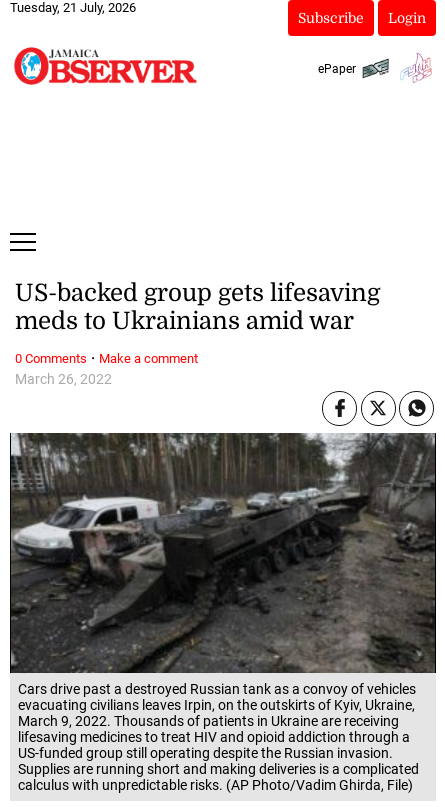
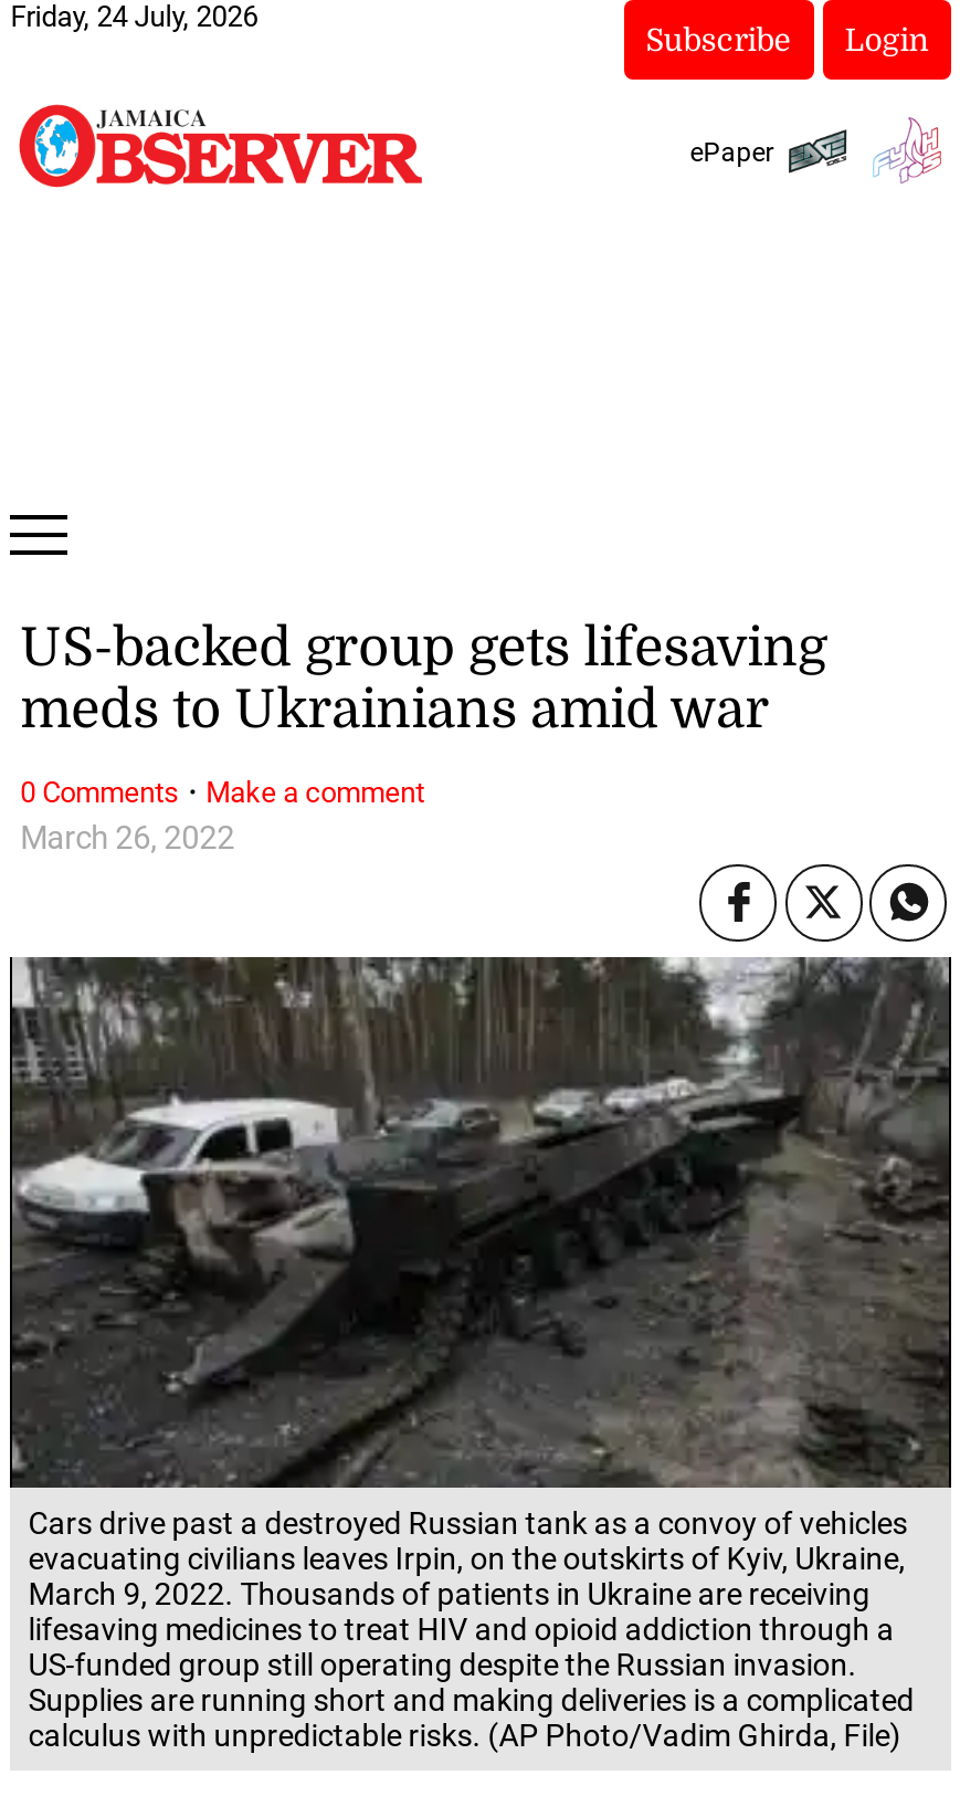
[10,0,136,15] Tuesday, 21 July, 2026 -> [10,0,258,33] Friday, 24 July, 2026

